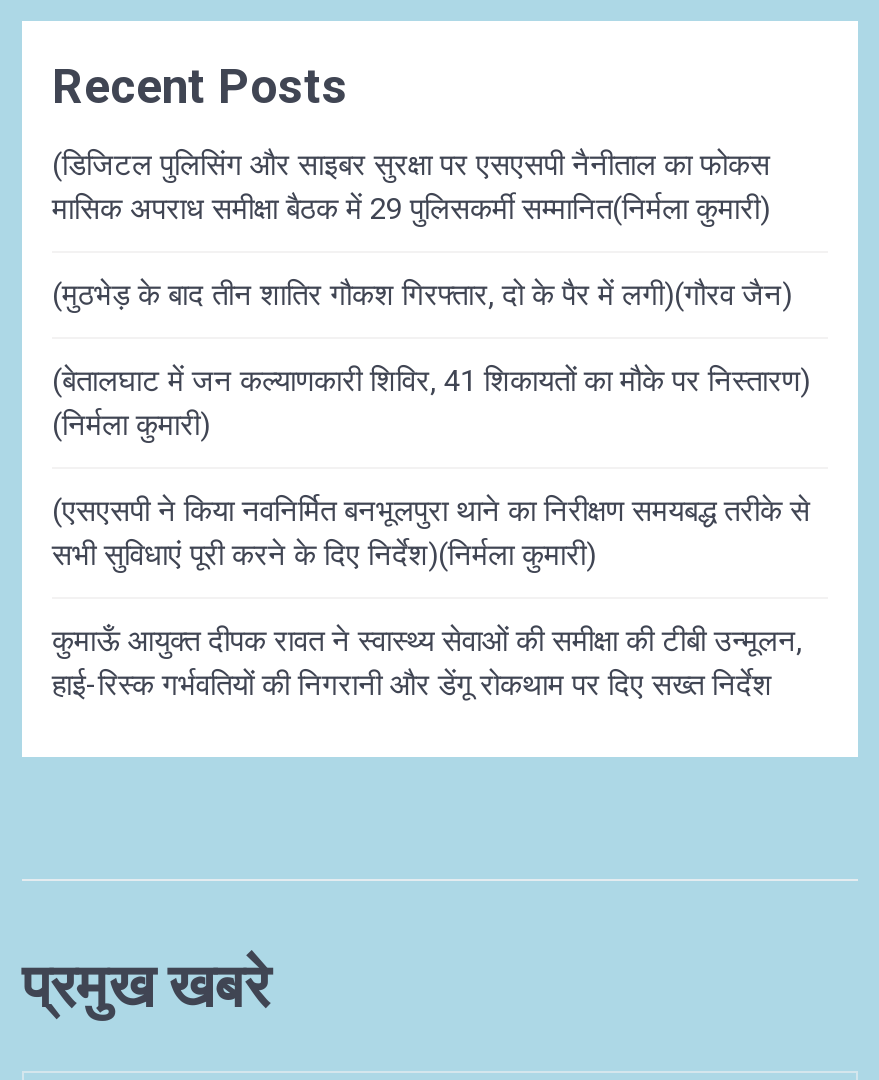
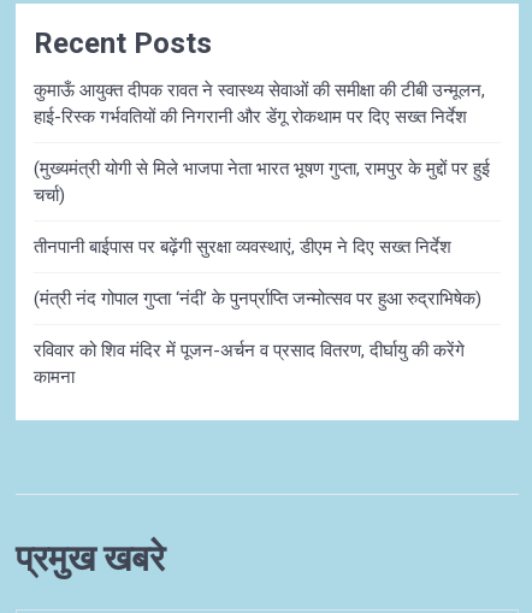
[52,147,810,573] (डिजिटल पुलिसिंग और साइबर सुरक्षा पर एसएसपी नैनीताल का फोकस | मासिक अपराध समीक्षा बैठक में 29 पुलिसकर्मी सम्मानित(निर्मला कुमारी) | (मुठभेड़ के बाद तीन शातिर गौकश गिरफ्तार, दो के पैर में लगी)(गौरव जैन) | (बेतालघाट में जन कल्याणकारी शिविर, 41 शिकायतों का मौके पर निस्तारण) | (निर्मला कुमारी) | (एसएसपी ने किया नवनिर्मित बनभूलपुरा थाने का निरीक्षण समयबद्ध तरीके से | सभी सुविधाएं पूरी करने के दिए निर्देश)(निर्मला कुमारी) -> none
moved [52,623,802,703] -> [34,80,485,128]: कुमाऊँ आयुक्त दीपक रावत ने स्वास्थ्य सेवाओं की समीक्षा की टीबी उन्मूलन, | हाई-रिस्क गर्भवतियों की निगरानी और डेंगू रोकथाम पर दिए सख्त निर्देश
none -> [34,158,490,388] (मुख्यमंत्री योगी से मिले भाजपा नेता भारत भूषण गुप्ता, रामपुर के मुद्दों पर हुई | चर्चा) | तीनपानी बाईपास पर बढ़ेंगी सुरक्षा व्यवस्थाएं, डीएम ने दिए सख्त निर्देश | (मंत्री नंद गोपाल गुप्ता ‘नंदी’ के पुनर्प्राप्ति जन्मोत्सव पर हुआ रुद्राभिषेक) | रविवार को शिव मंदिर में पूजन-अर्चन व प्रसाद वितरण, दीर्घायु की करेंगे | कामना

